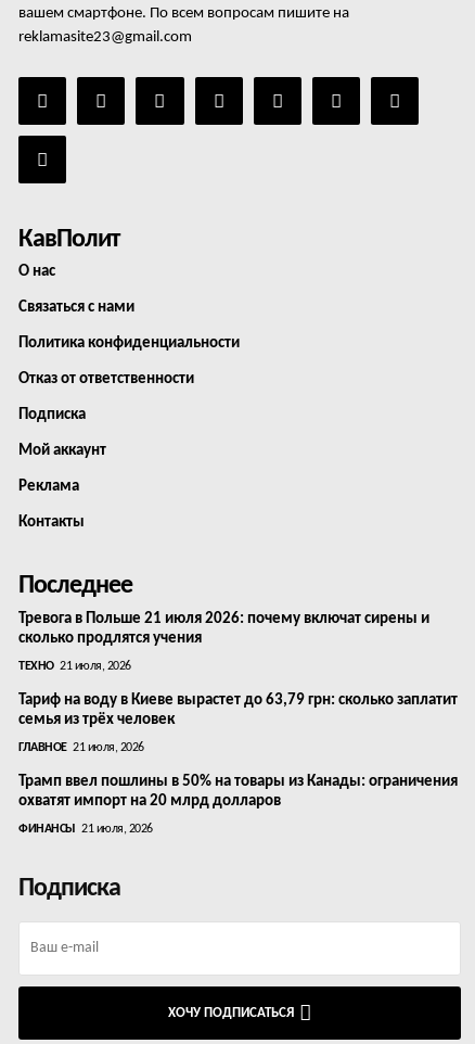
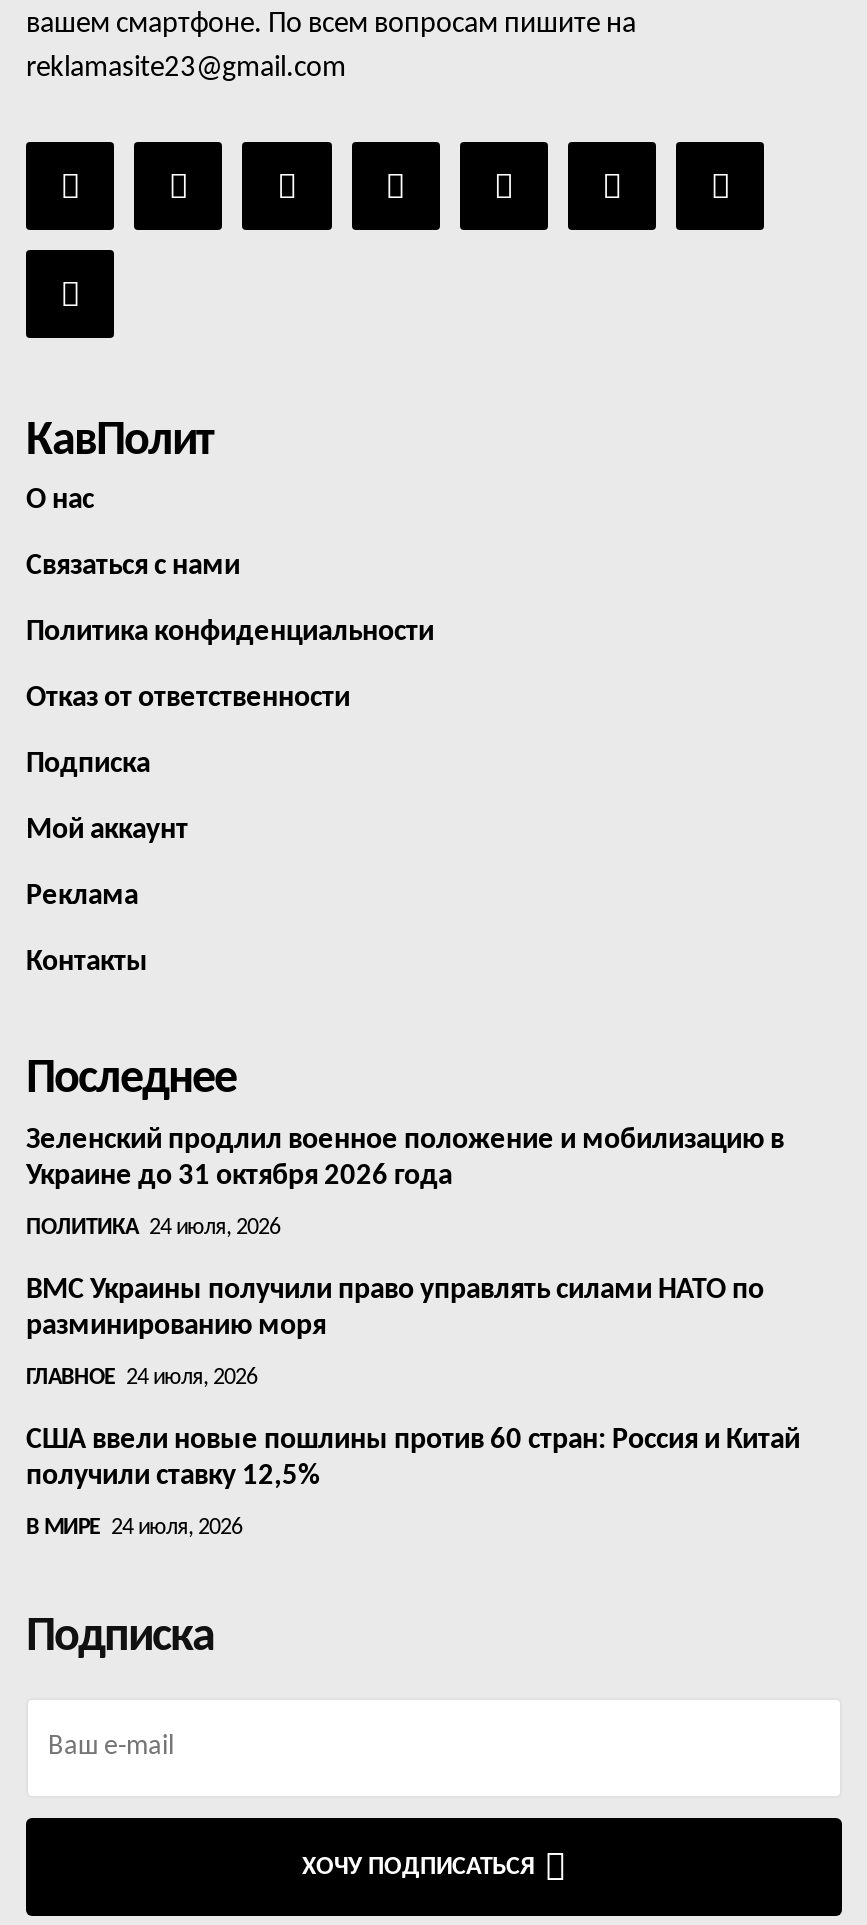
[18,611,429,647] Тревога в Польше 21 июля 2026: почему включат сирены и | сколько продлятся учения -> [26,1127,784,1193] Зеленский продлил военное положение и мобилизацию в | Украине до 31 октября 2026 года
[18,660,131,673] ТЕХНО 21 июля, 2026 -> [26,1217,280,1241] ПОЛИТИКА 24 июля, 2026
[18,693,458,729] Тариф на воду в Киеве вырастет до 63,79 грн: сколько заплатит | семья из трёх человек -> [26,1277,764,1343] ВМС Украины получили право управлять силами НАТО по | разминированию моря
[18,742,144,755] ГЛАВНОЕ 21 июля, 2026 -> [26,1367,257,1391] ГЛАВНОЕ 24 июля, 2026
[18,774,458,810] Трамп ввел пошлины в 50% на товары из Канады: ограничения | охватят импорт на 20 млрд долларов -> [26,1427,800,1493] США ввели новые пошлины против 60 стран: Россия и Китай | получили ставку 12,5%
[18,823,152,836] ФИНАНСЫ 21 июля, 2026 -> [26,1517,242,1541] В МИРЕ 24 июля, 2026

